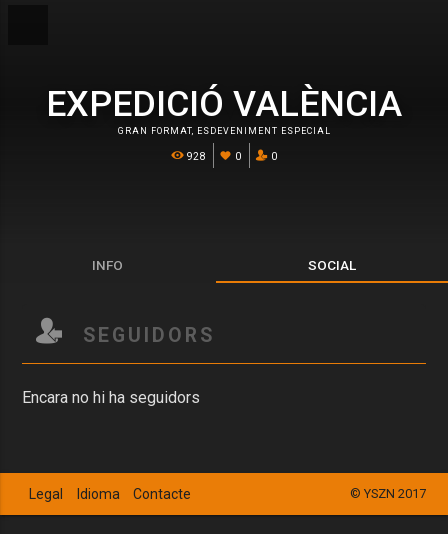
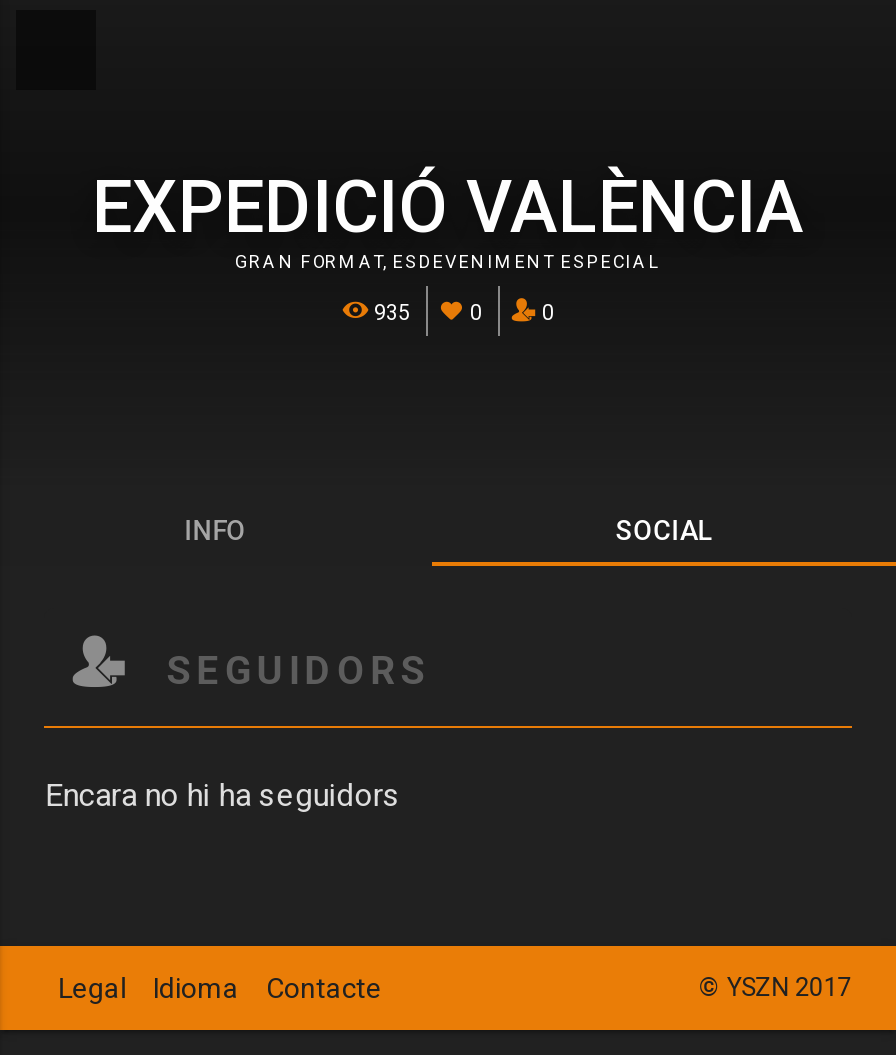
[187,150,208,163] 928 -> [374,300,416,326] 935

